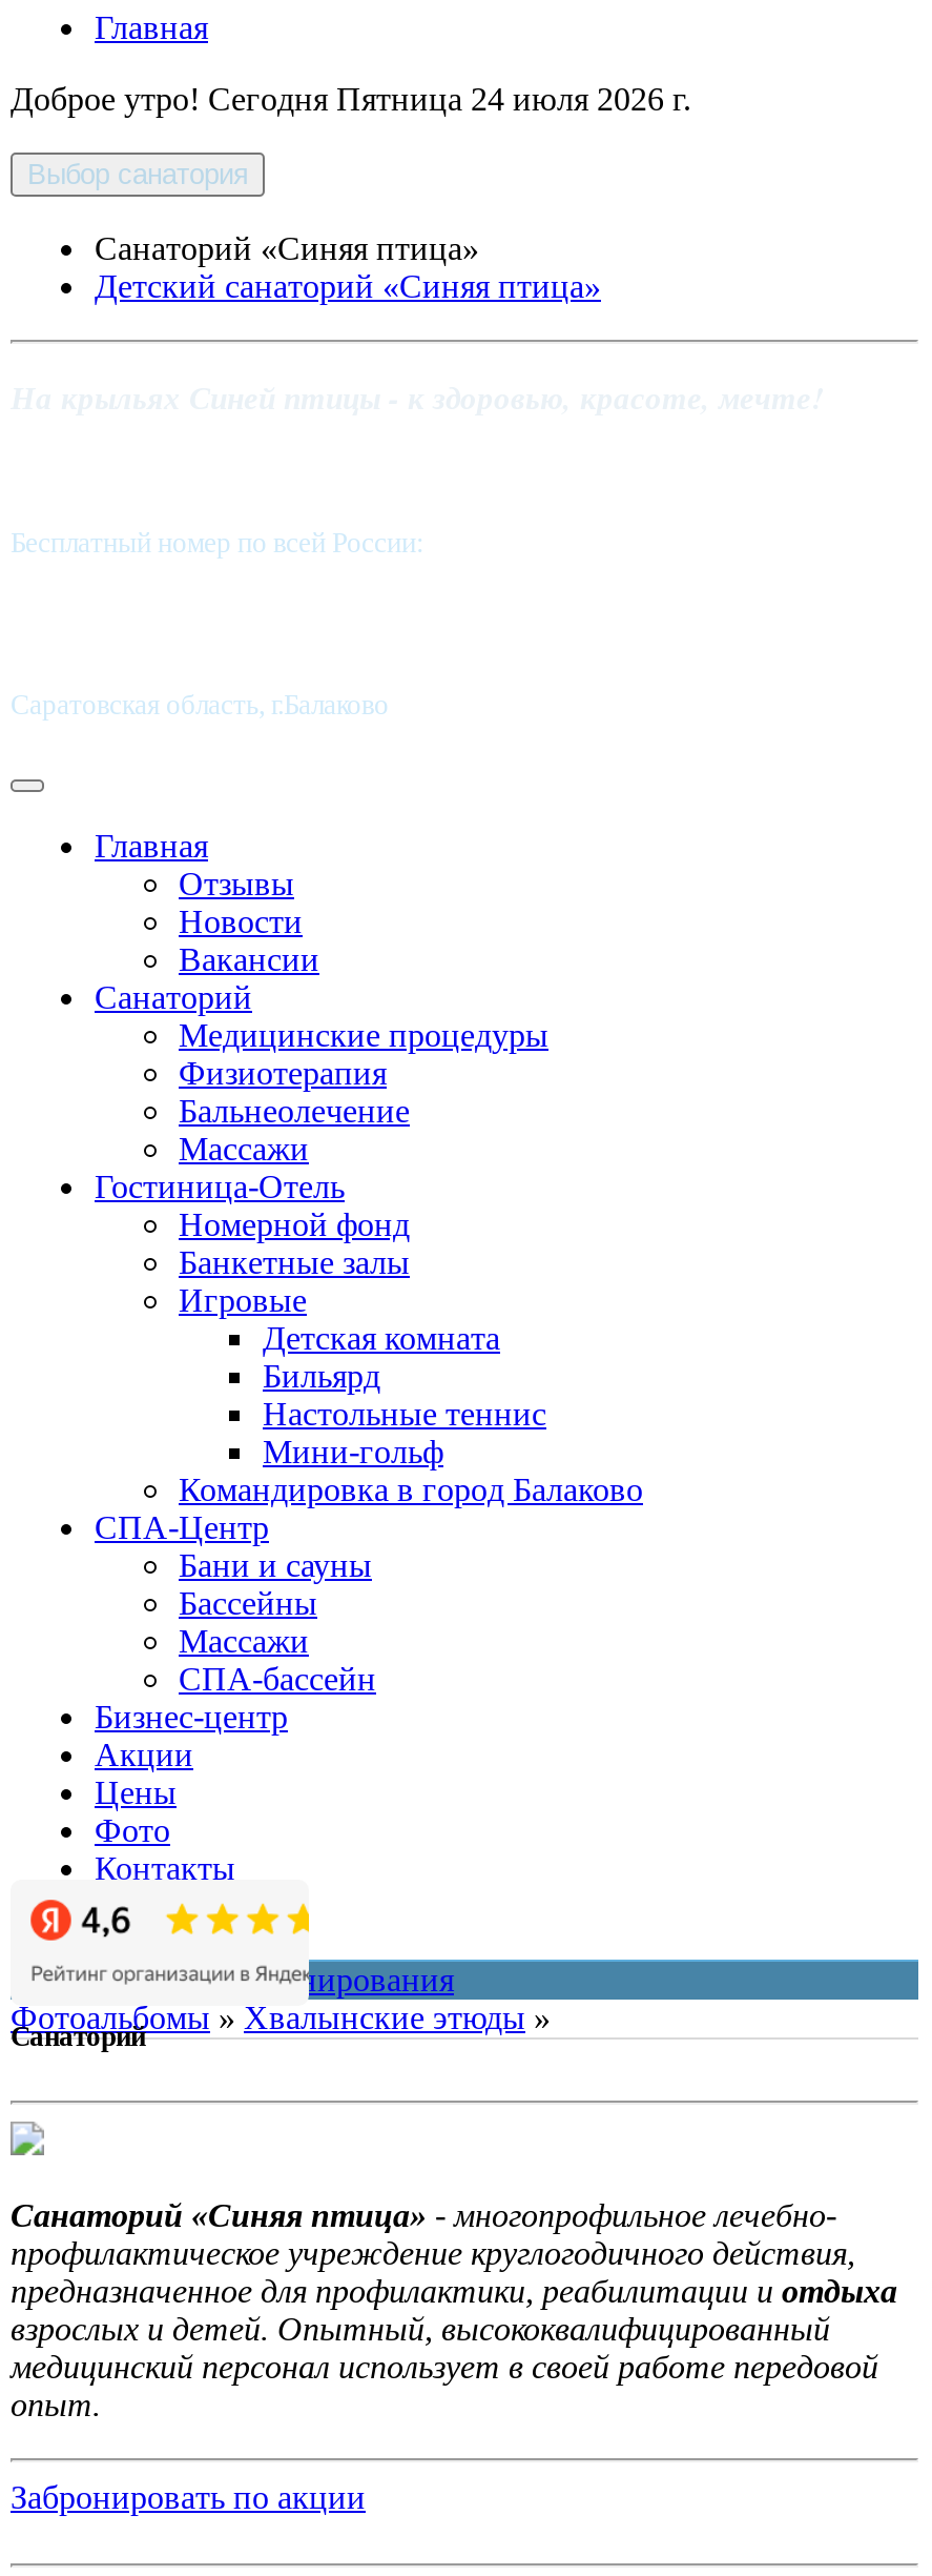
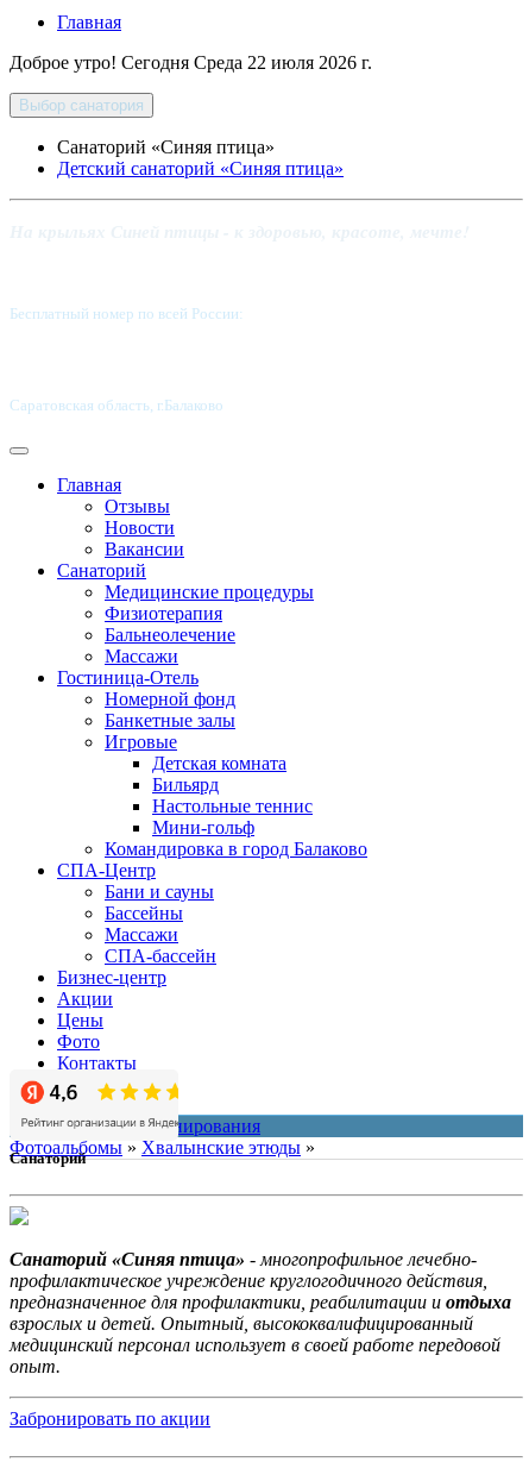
[11,81,691,117] Доброе утро! Сегодня Пятница 24 июля 2026 г. -> [10,52,372,73] Доброе утро! Сегодня Среда 22 июля 2026 г.

